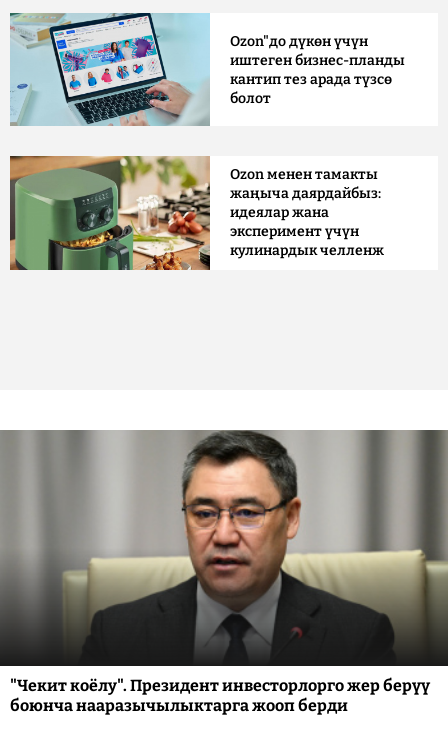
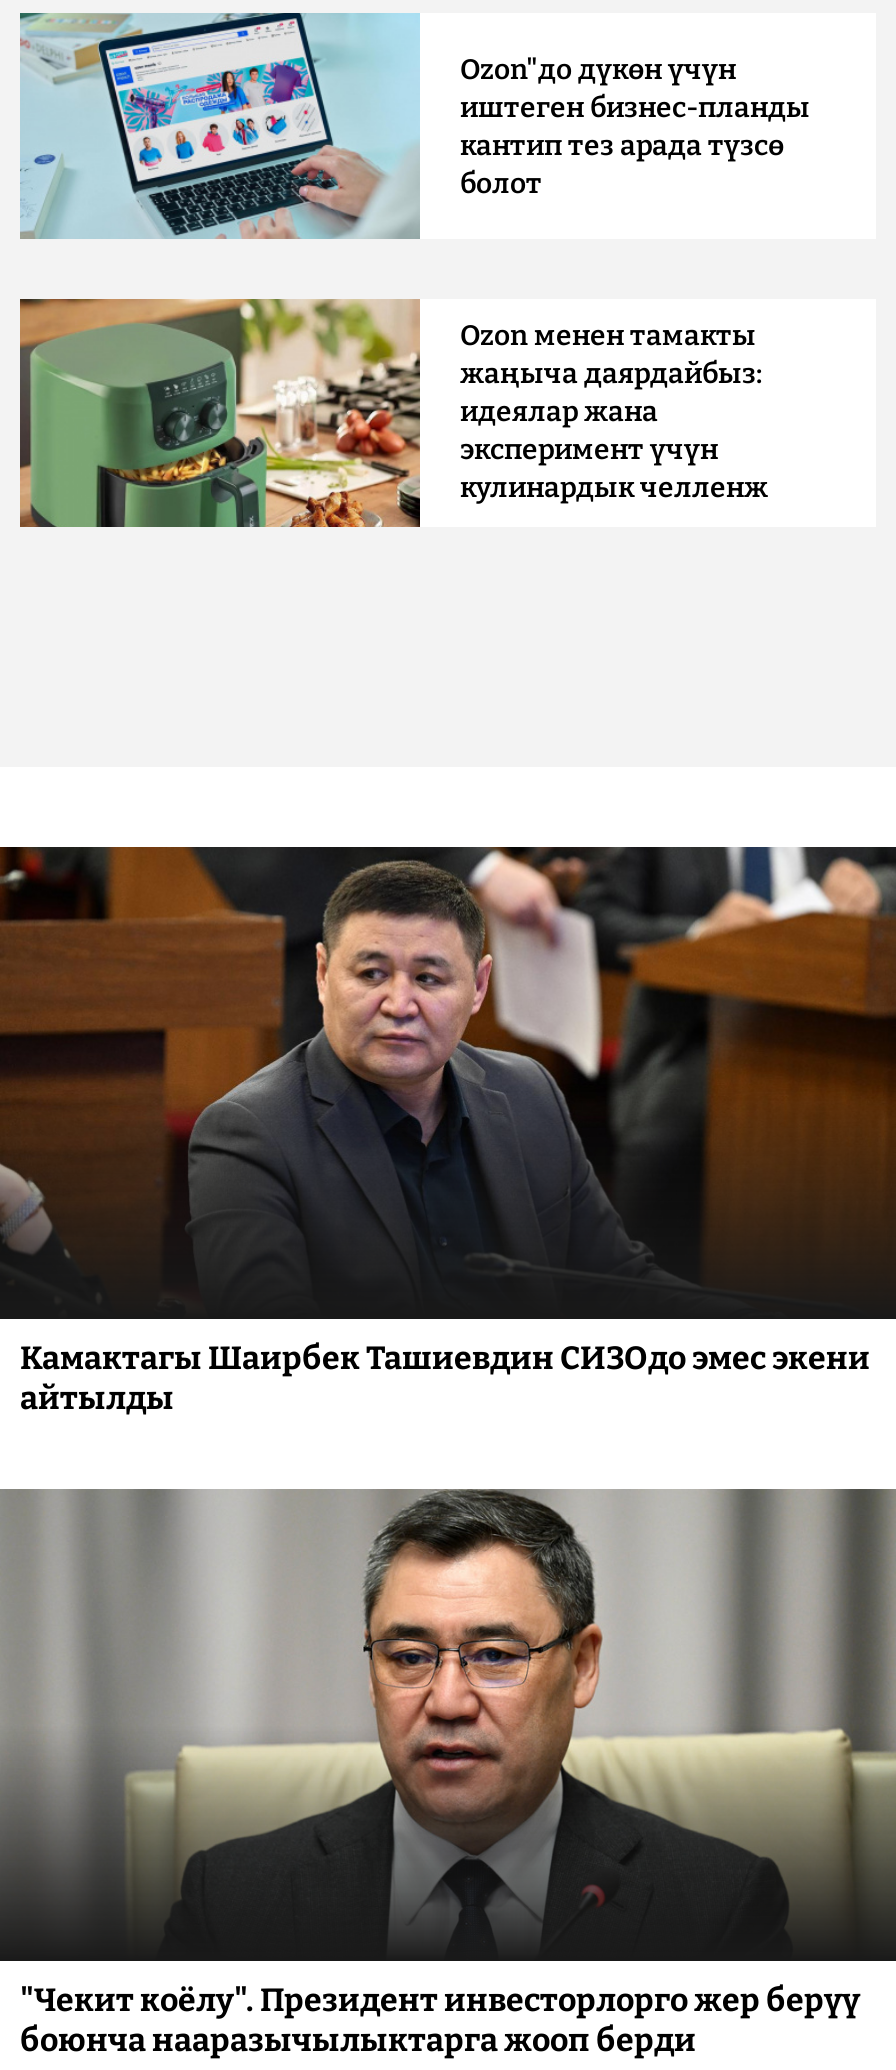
none -> [6,845,890,1416] [image] | Камактагы Шаирбек Ташиевдин СИЗОдо эмес экени | айтылды

